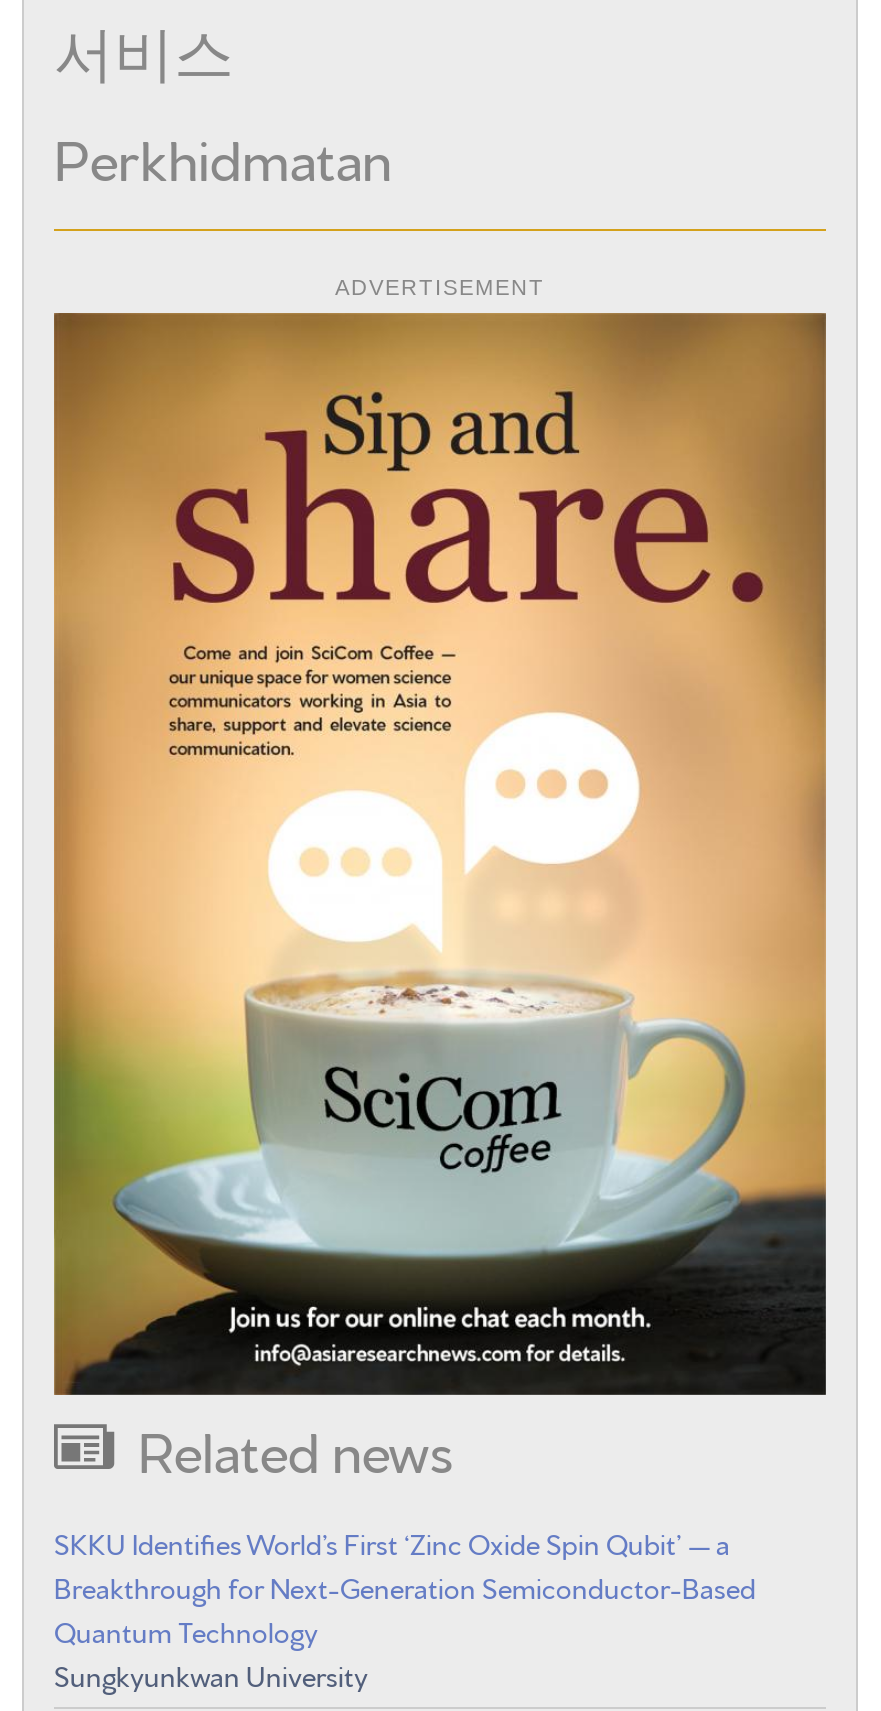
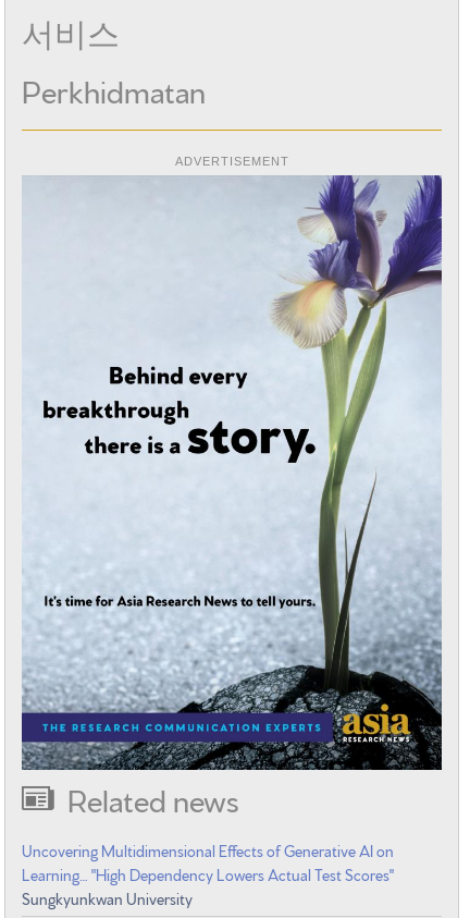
[52,311,828,1397] [image] -> [22,174,443,771] [image]
[54,1525,756,1649] SKKU Identifies World’s First ‘Zinc Oxide Spin Qubit’ — a | Breakthrough for Next-Generation Semiconductor-Based | Quantum Technology -> [22,840,394,884] Uncovering Multidimensional Effects of Generative AI on | Learning… "High Dependency Lowers Actual Test Scores"

